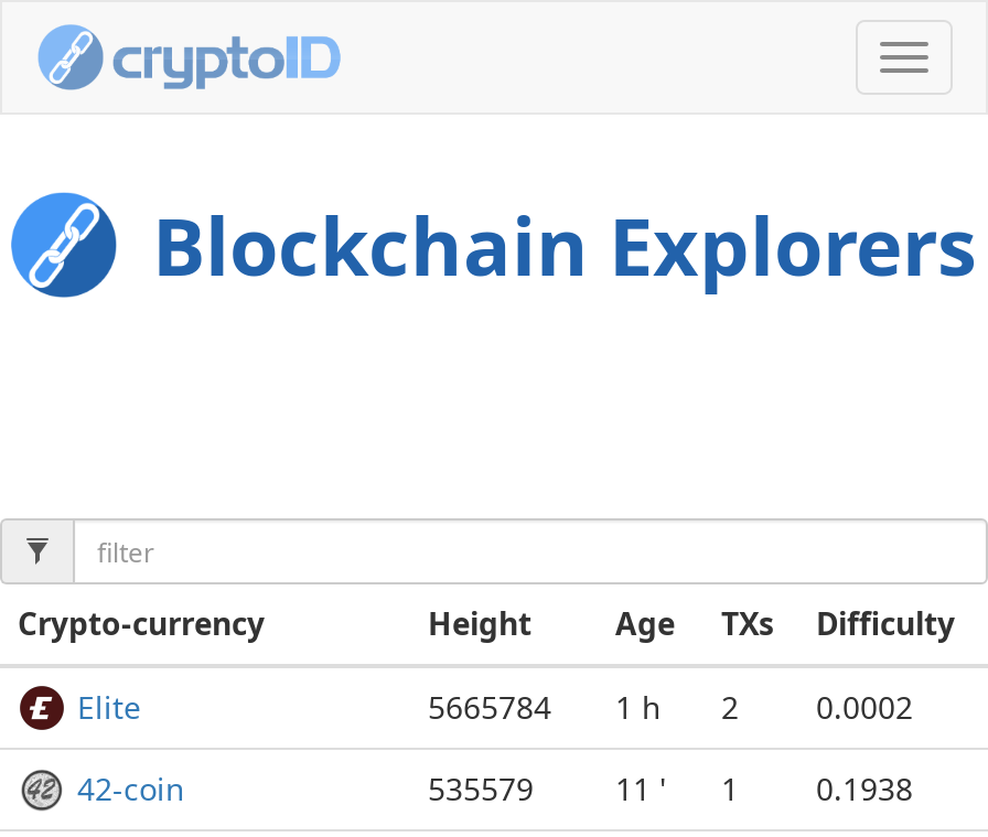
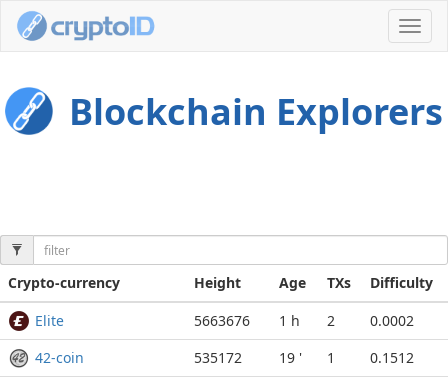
[428,687,913,729] 5665784 1 h 2 0.0002 -> [194,311,414,330] 5663676 1 h 2 0.0002
[428,768,534,810] 535579 -> [194,348,242,367] 535172
[615,768,666,810] 11 ' -> [279,348,302,367] 19 '
[816,768,913,810] 0.1938 -> [370,348,414,367] 0.1512

